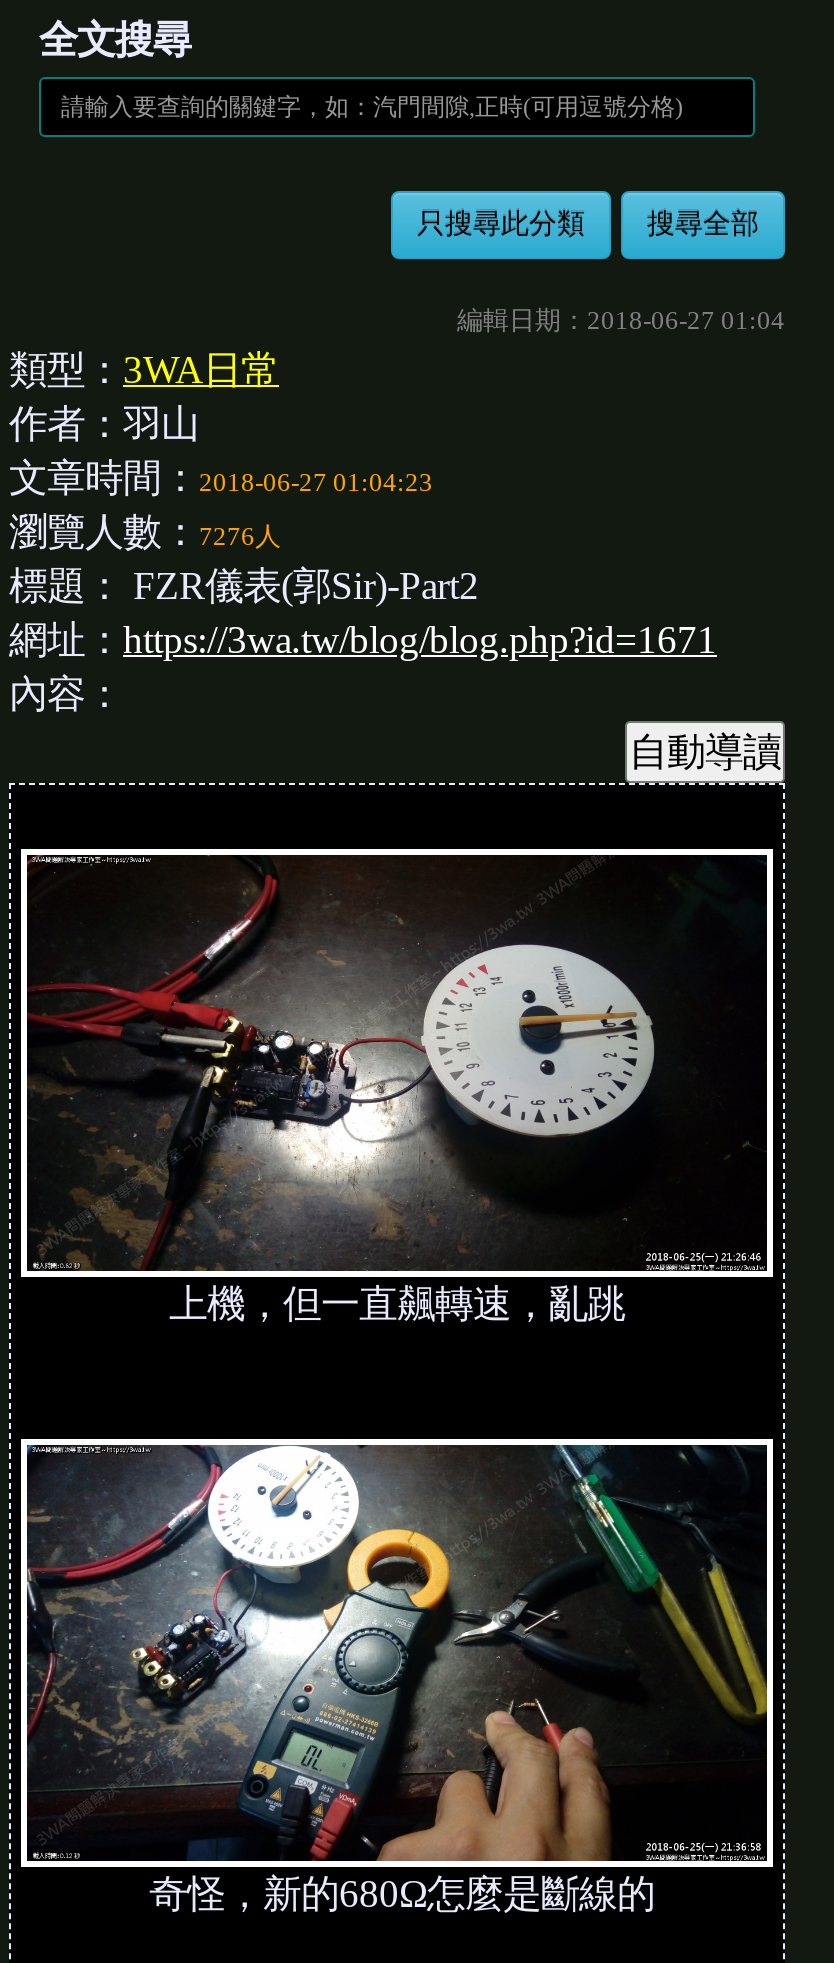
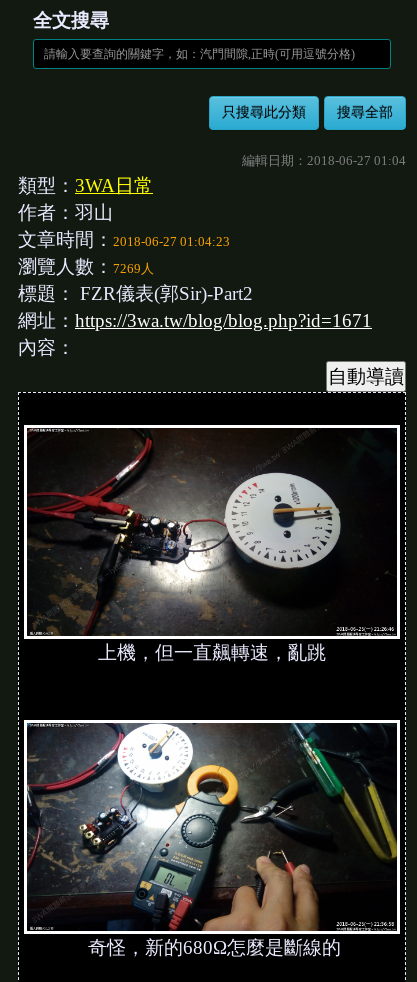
[9,511,281,553] 瀏覽人數：7276人 -> [18,256,154,277] 瀏覽人數：7269人

